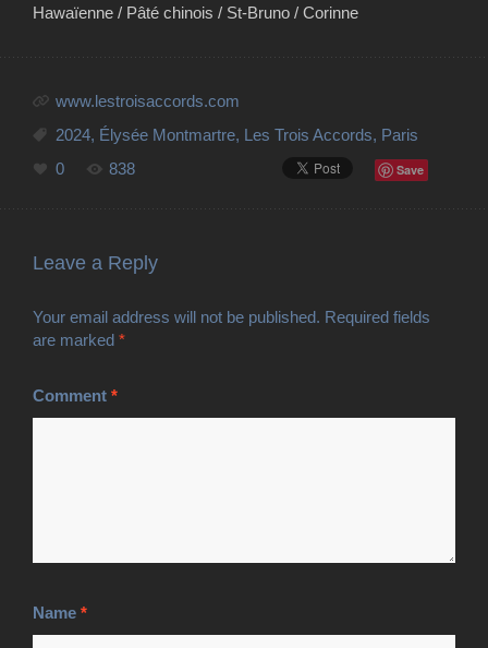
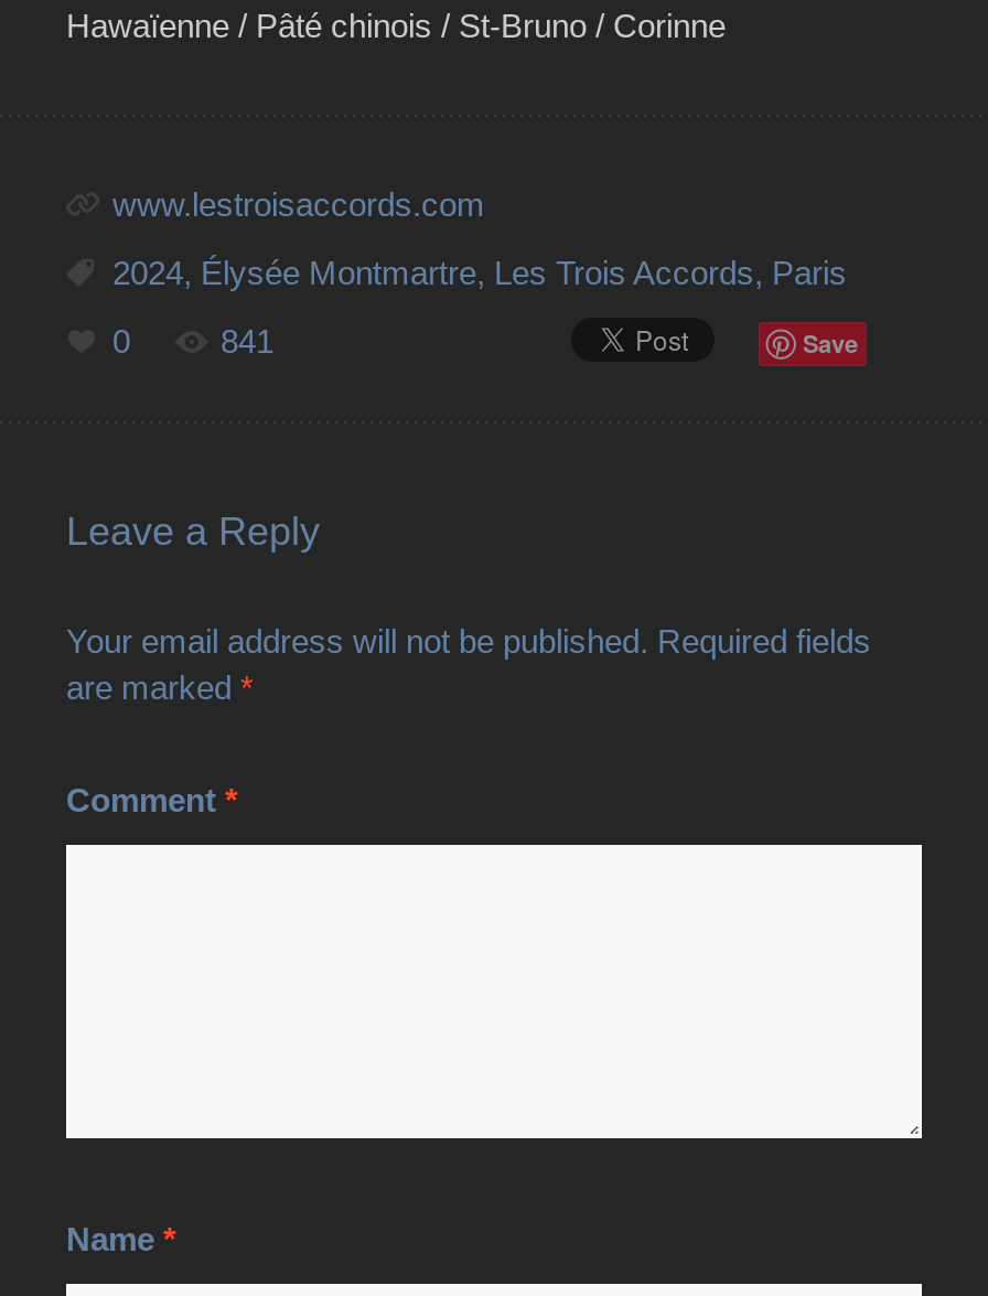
[109,159,135,178] 838 -> [221,322,273,360] 841

